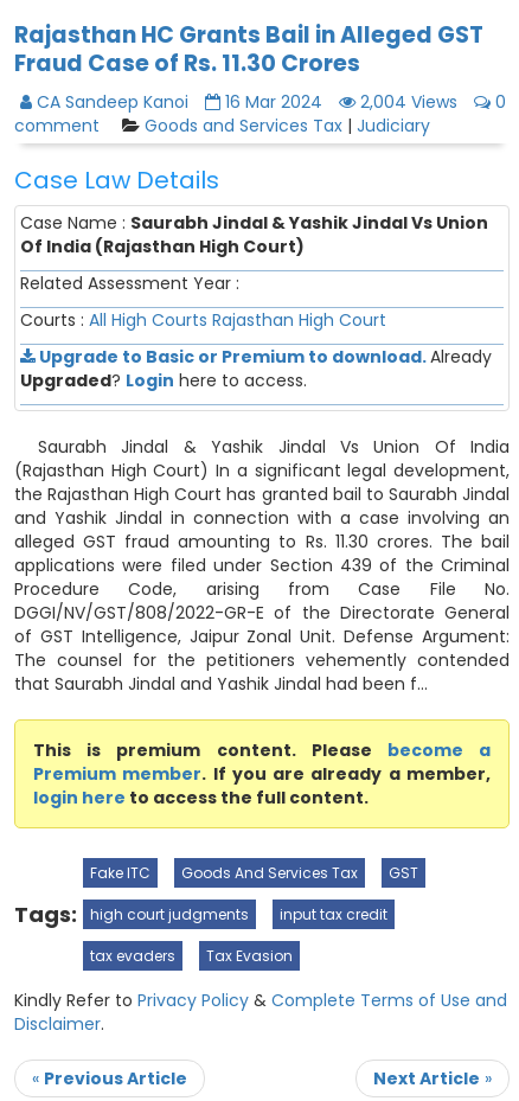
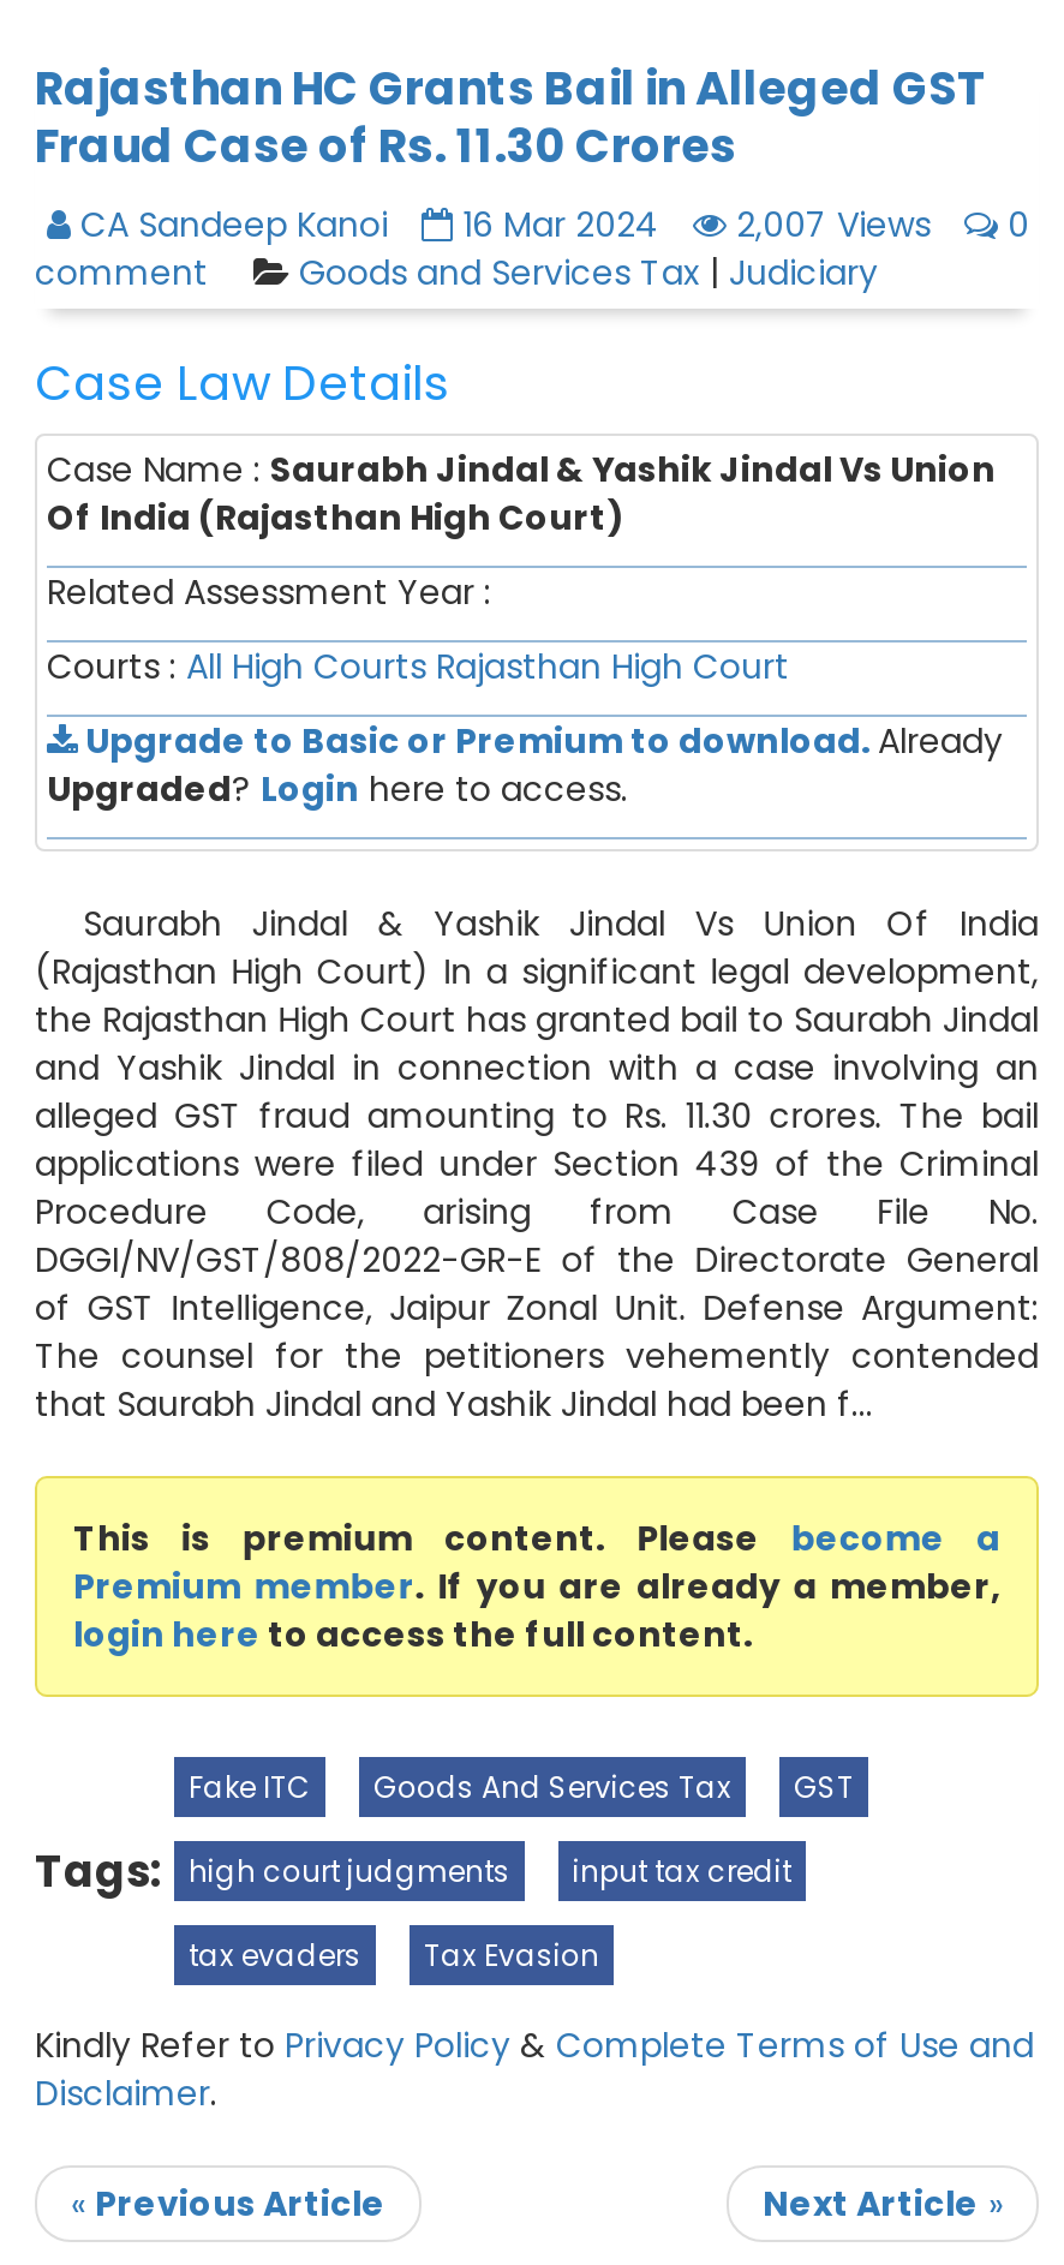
[32,90,506,114] CA Sandeep Kanoi 16 Mar 2024 2,004 Views 0 -> [71,201,1029,249] CA Sandeep Kanoi 16 Mar 2024 2,007 Views 0

